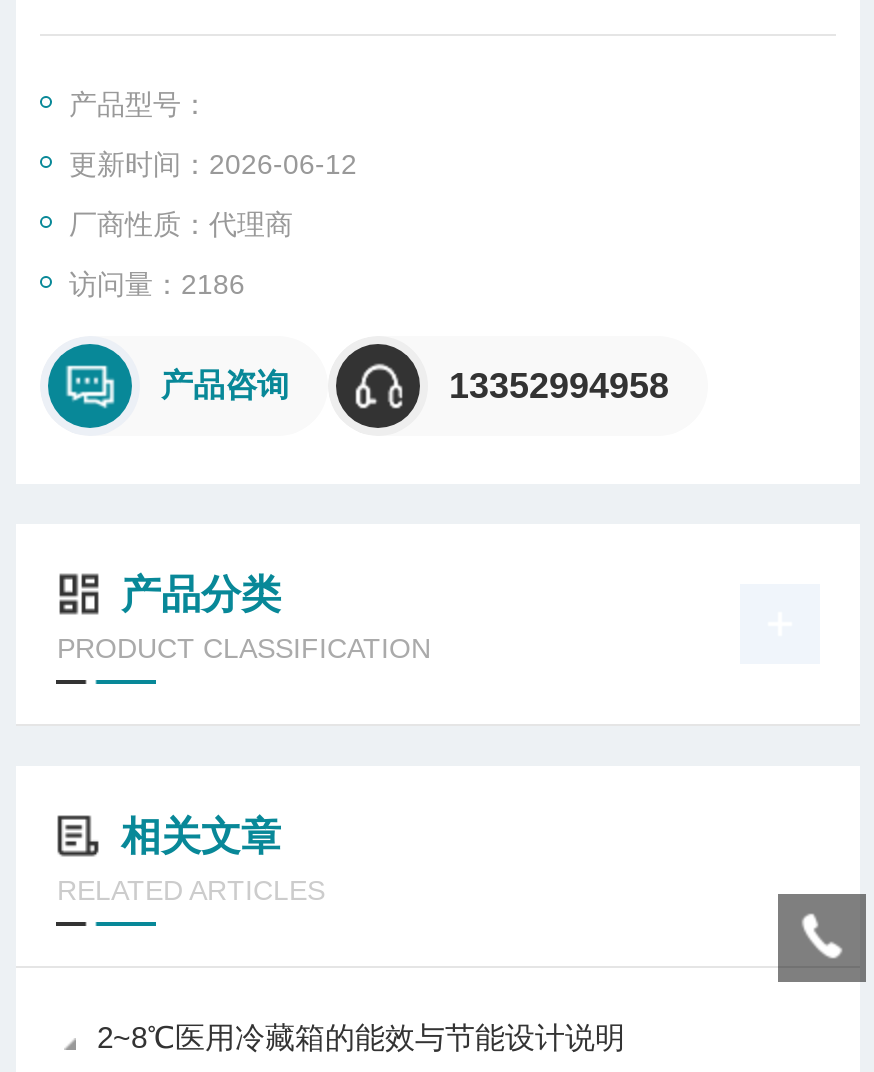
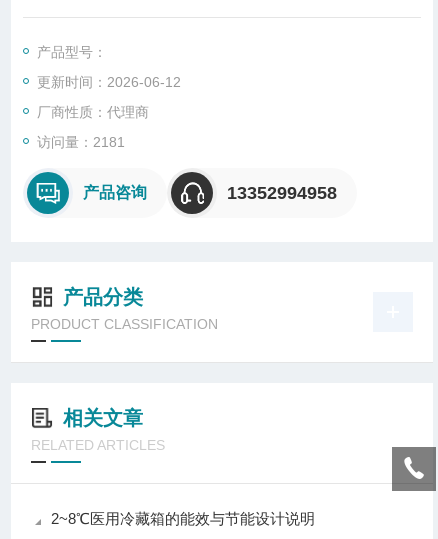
[69,268,245,300] 访问量：2186 -> [37,134,125,150] 访问量：2181

